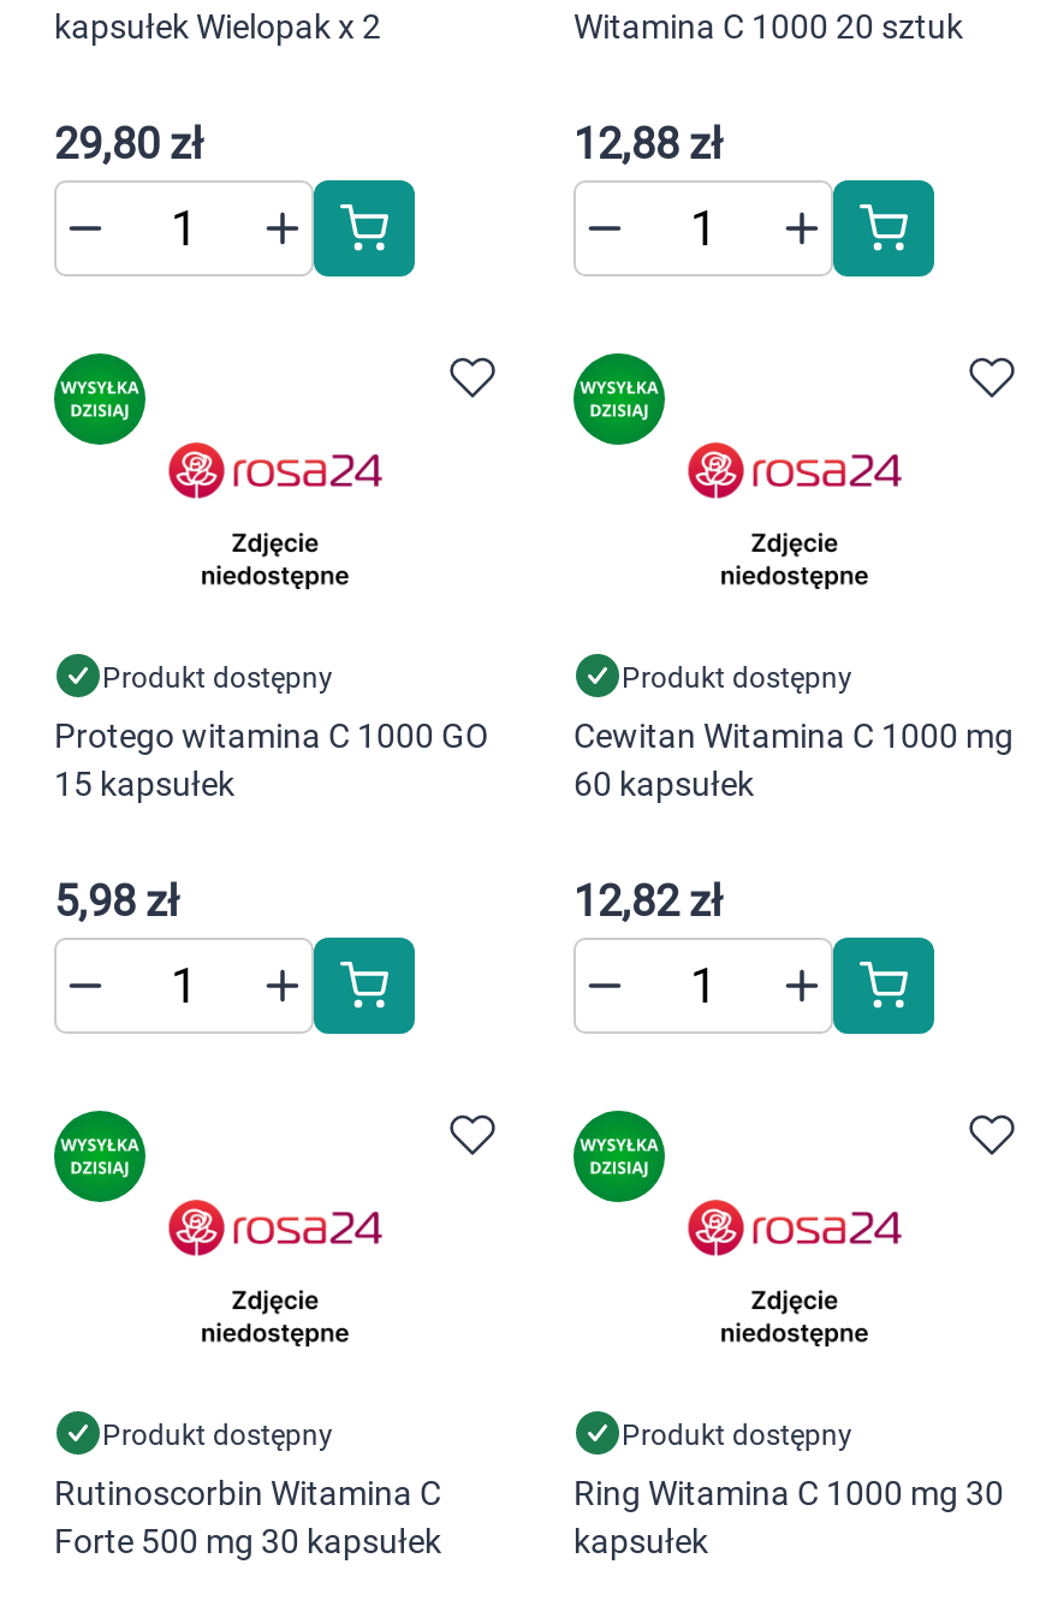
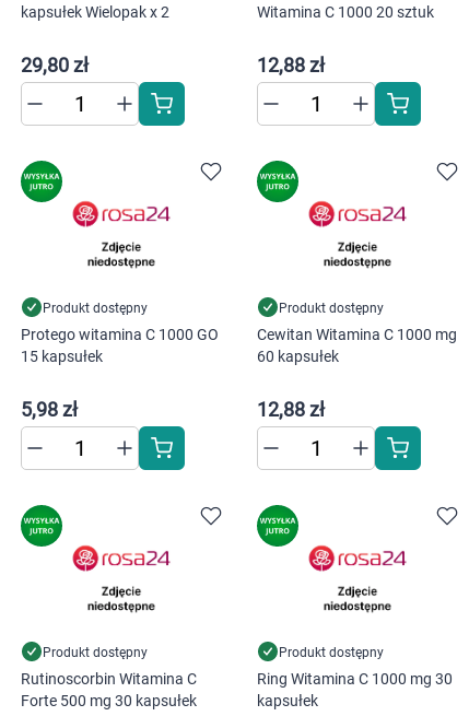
[574,875,723,926] 12,82 zł -> [257,398,325,421] 12,88 zł

